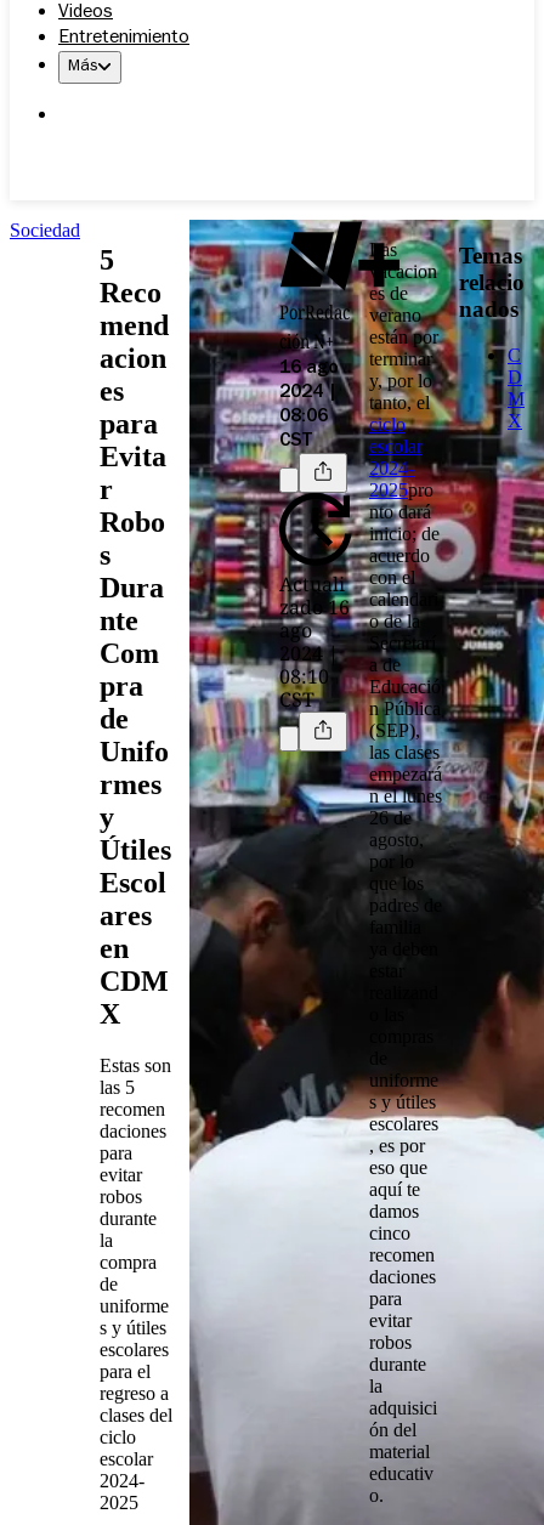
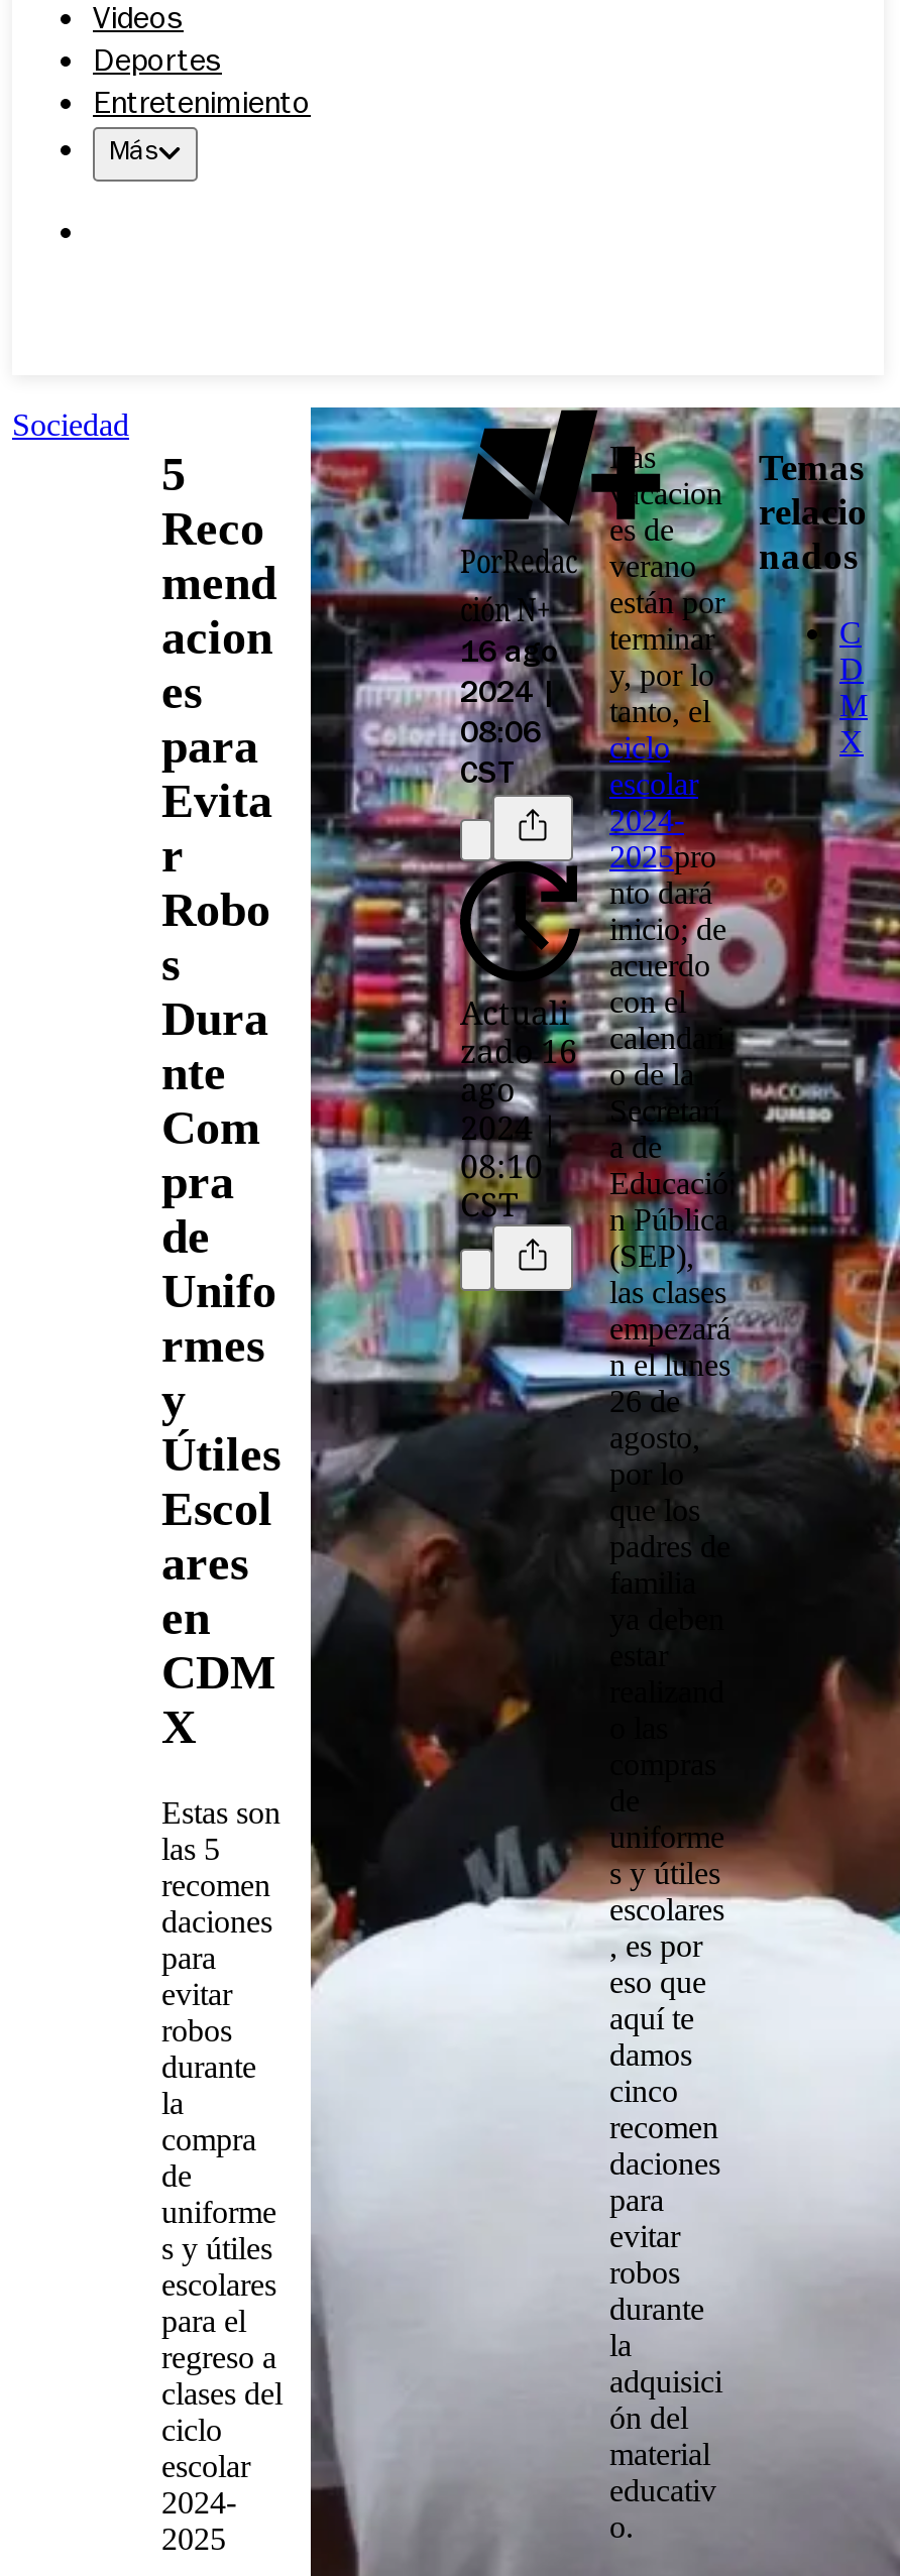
none -> [93,48,222,81] Deportes

